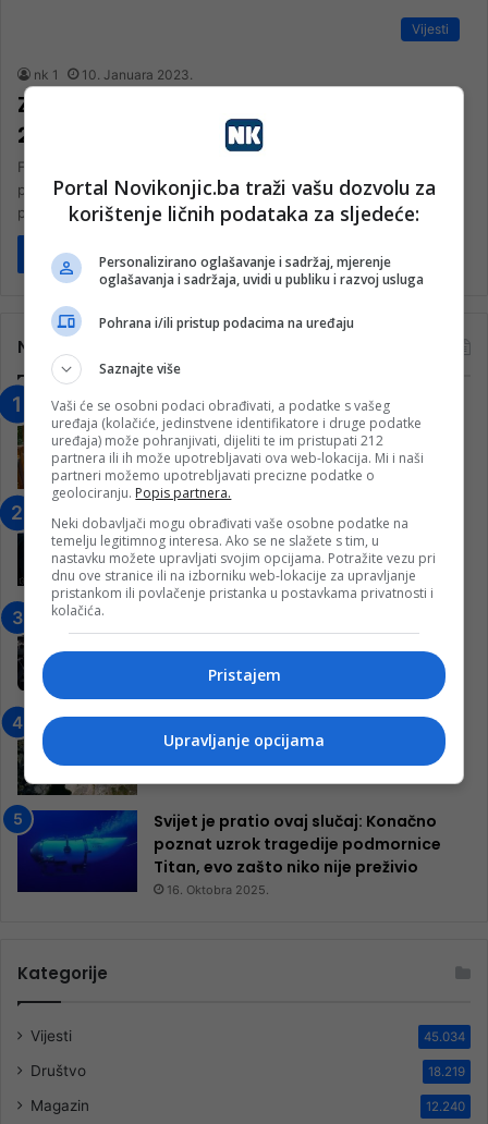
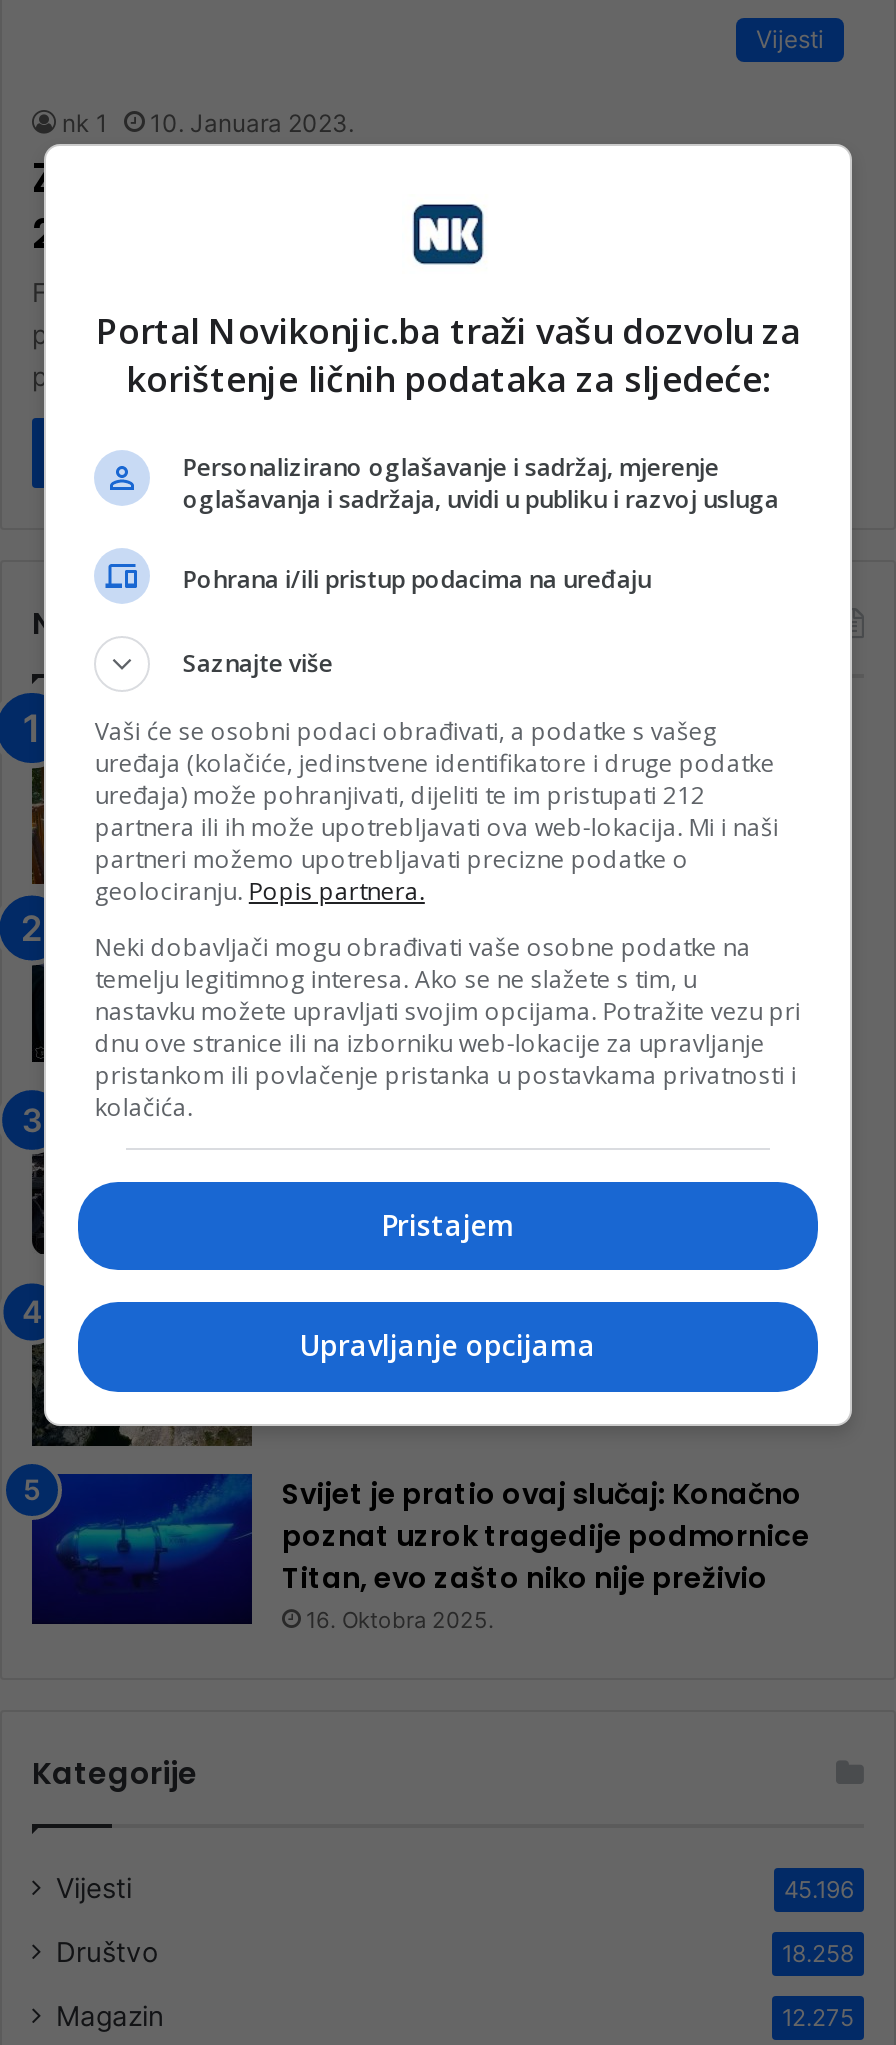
[424,1029,465,1044] 45.034 -> [784,1875,854,1903] 45.196
[428,1064,465,1079] 18.219 -> [782,1939,854,1967] 18.258
[426,1099,465,1114] 12.240 -> [782,2003,854,2031] 12.275

